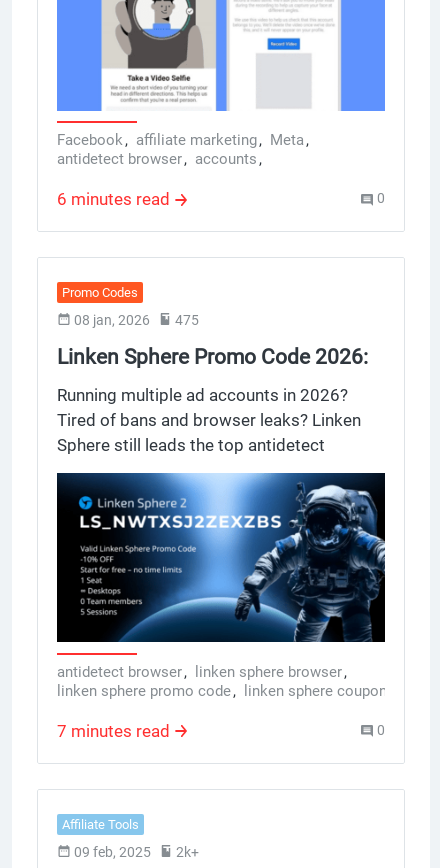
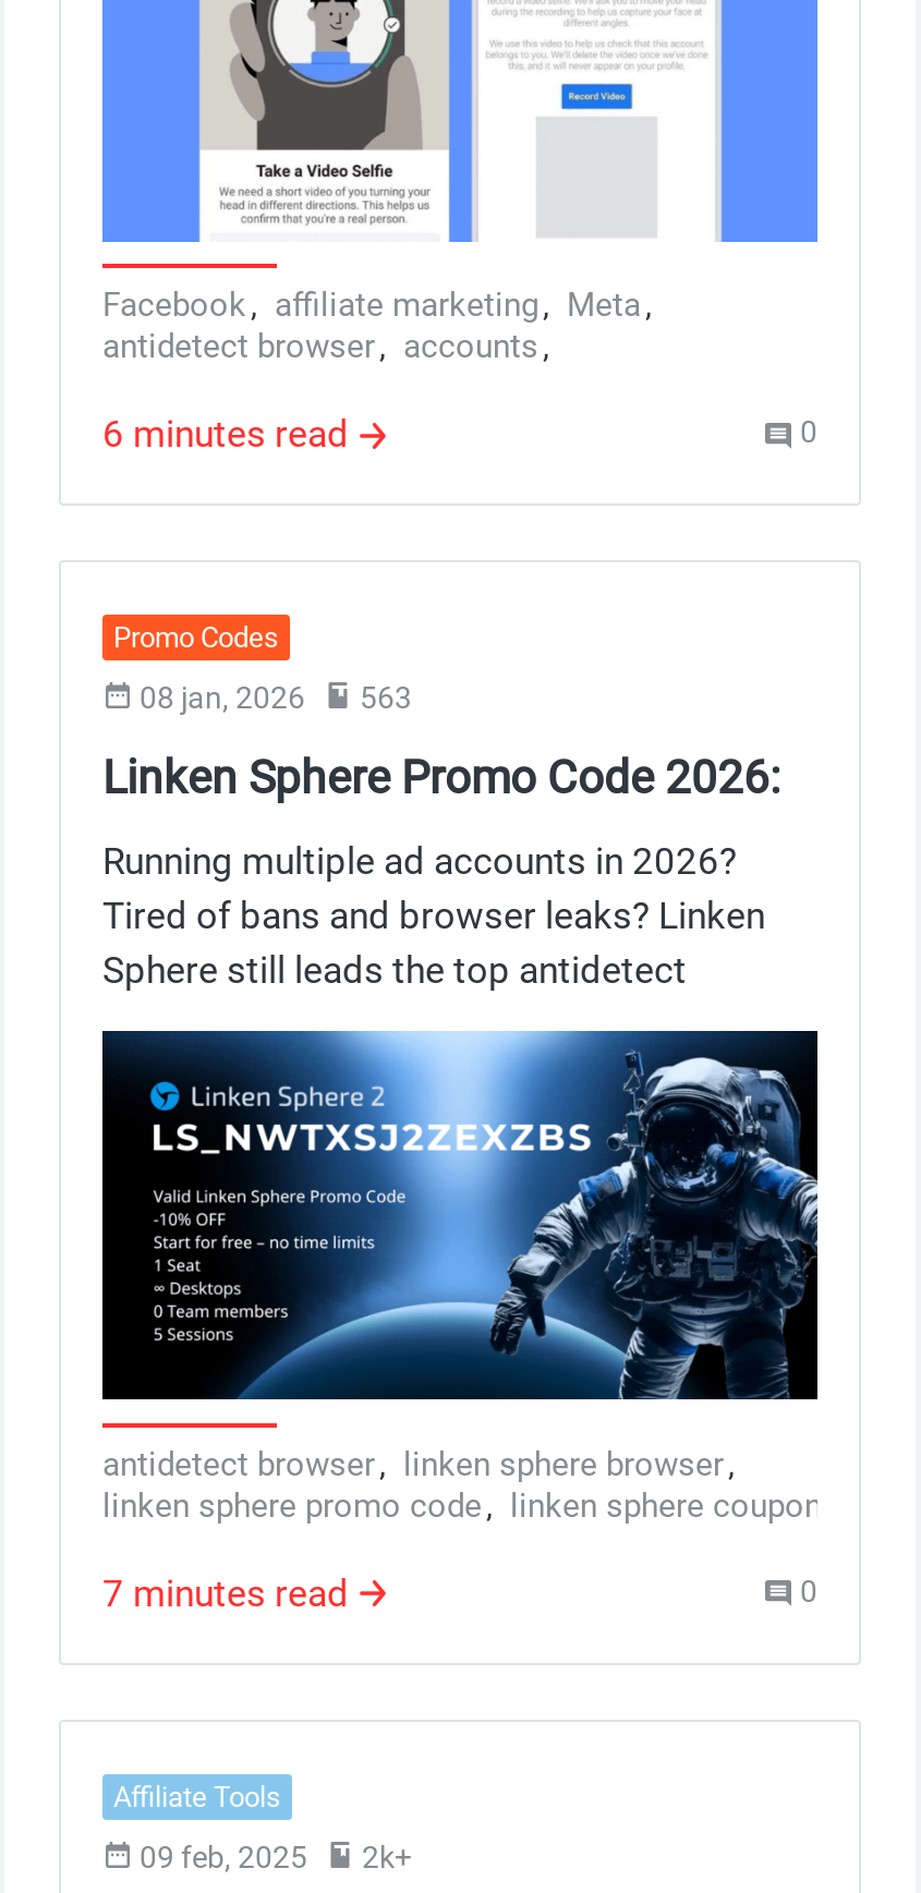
[74,312,199,328] 08 jan, 2026 475 -> [140,681,412,716] 08 jan, 2026 563

